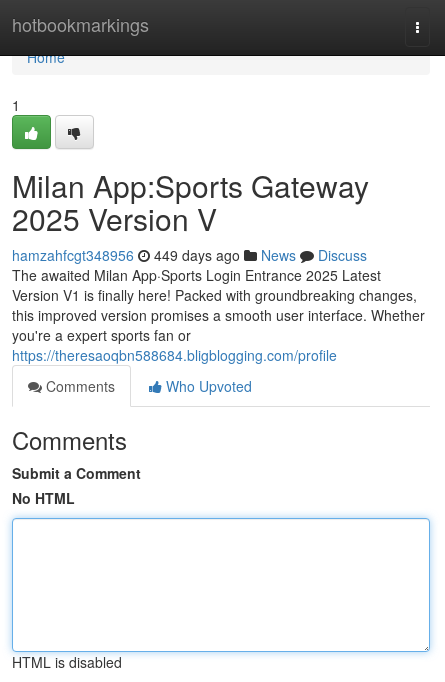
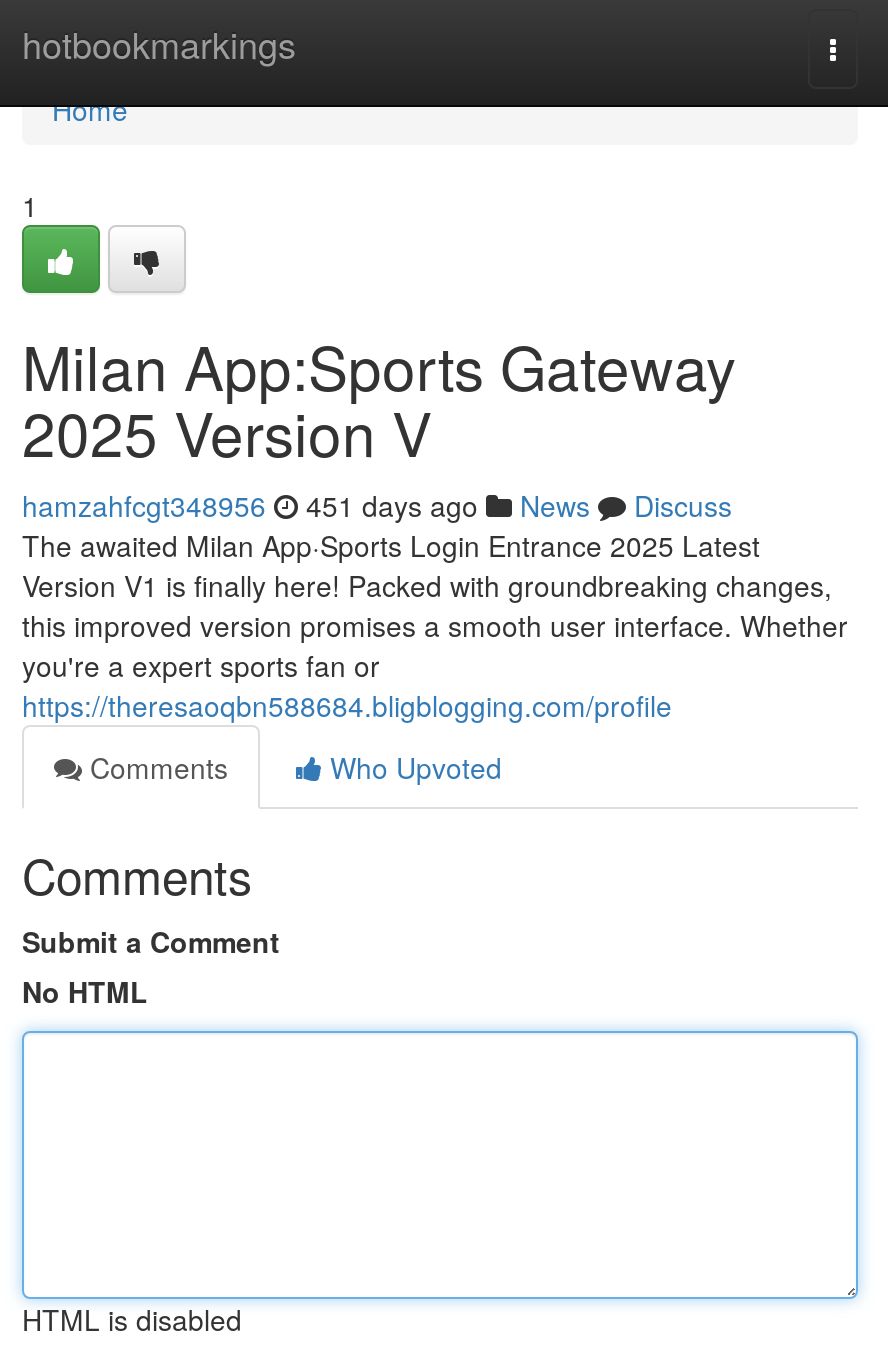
[12,245,367,265] hamzahfcgt348956 449 days ago News Discuss -> [22,485,732,525] hamzahfcgt348956 451 days ago News Discuss

